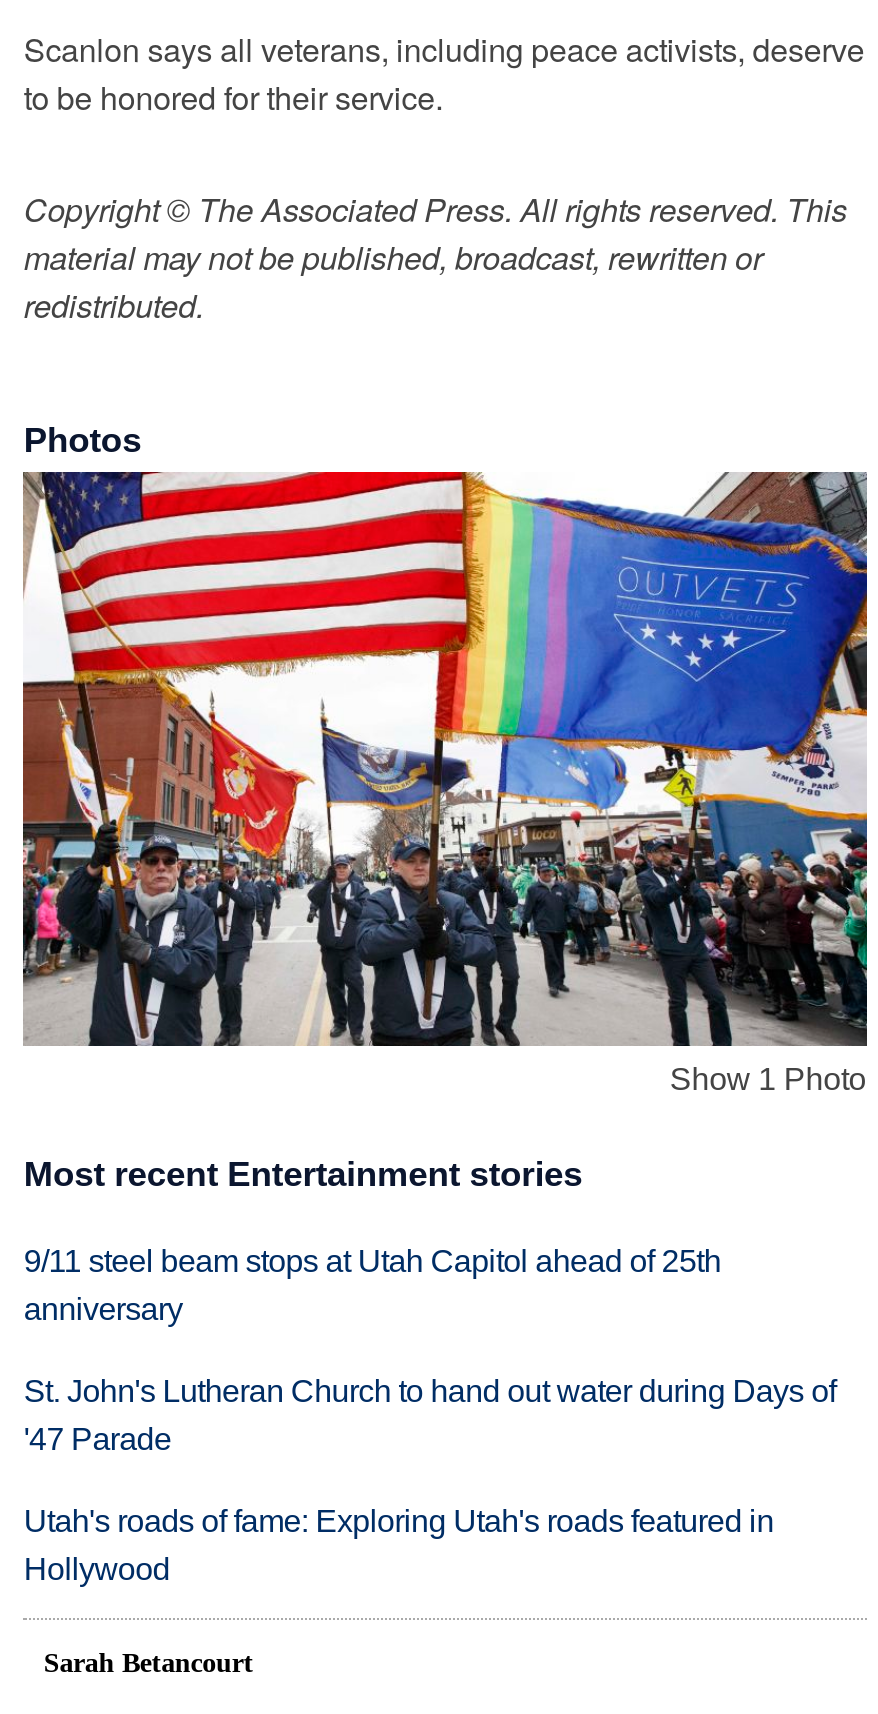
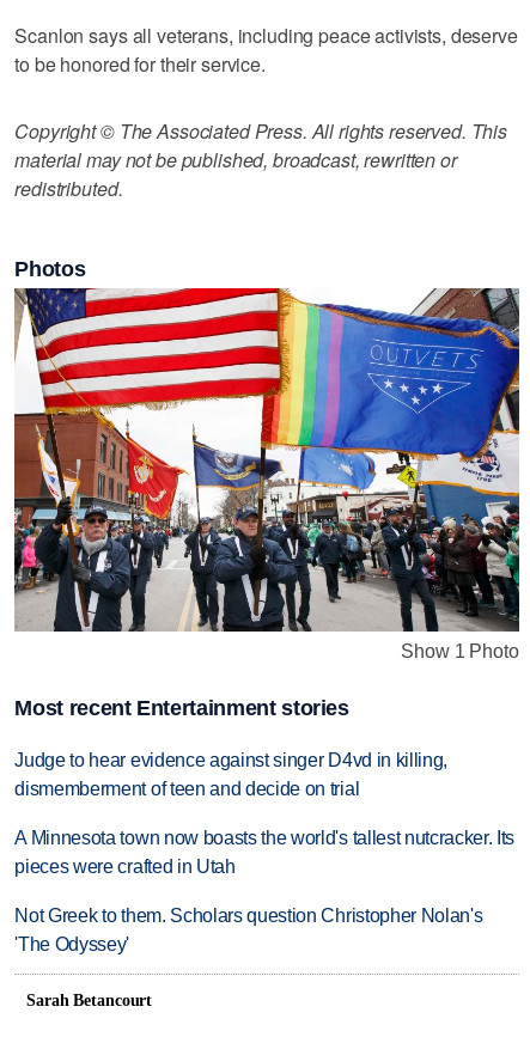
[24,1244,721,1326] 9/11 steel beam stops at Utah Capitol ahead of 25th | anniversary -> [15,750,448,799] Judge to hear evidence against singer D4vd in killing, | dismemberment of teen and decide on trial
[24,1374,836,1456] St. John's Lutheran Church to hand out water during Days of | '47 Parade -> [15,827,515,876] A Minnesota town now boasts the world's tallest nutcracker. Its | pieces were crafted in Utah
[24,1503,774,1585] Utah's roads of fame: Exploring Utah's roads featured in | Hollywood -> [15,905,483,954] Not Greek to them. Scholars question Christopher Nolan's | 'The Odyssey'

